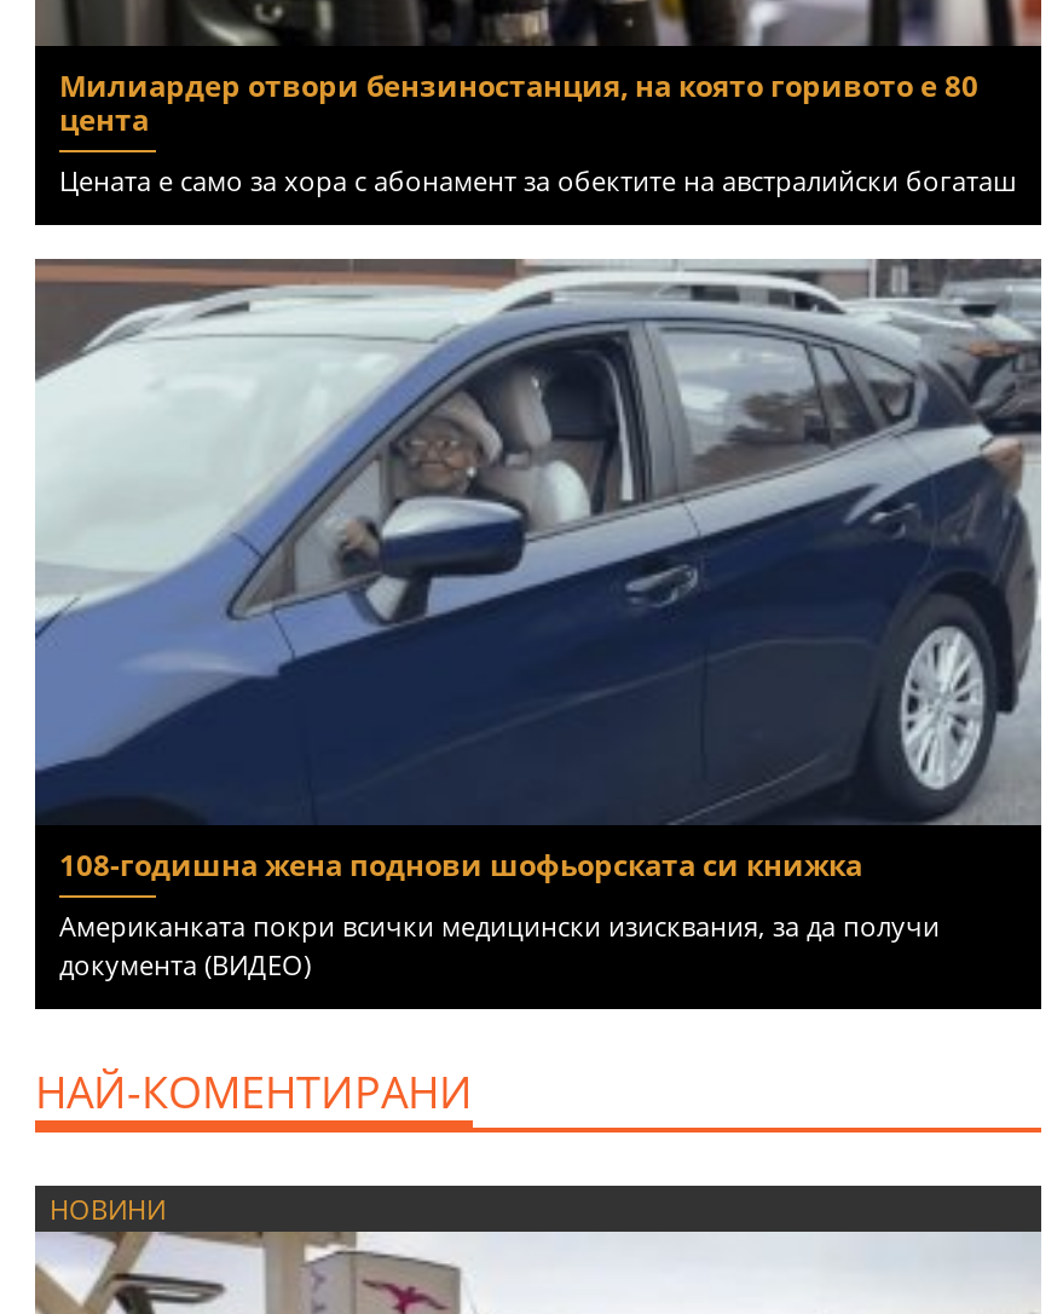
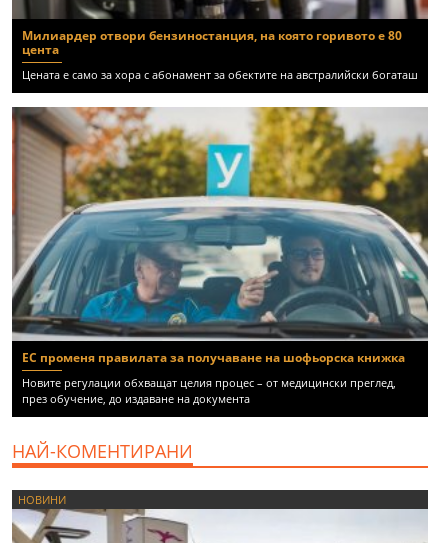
[33,257,1044,885] [image] | 108-годишна жена поднови шофьорската си книжка -> [11,106,428,366] [image] | ЕС променя правилата за получаване на шофьорска книжка
[59,907,940,982] Американката покри всички медицински изисквания, за да получи | документа (ВИДЕО) -> [22,375,396,406] Новите регулации обхващат целия процес – от медицински преглед, | през обучение, до издаване на документа

